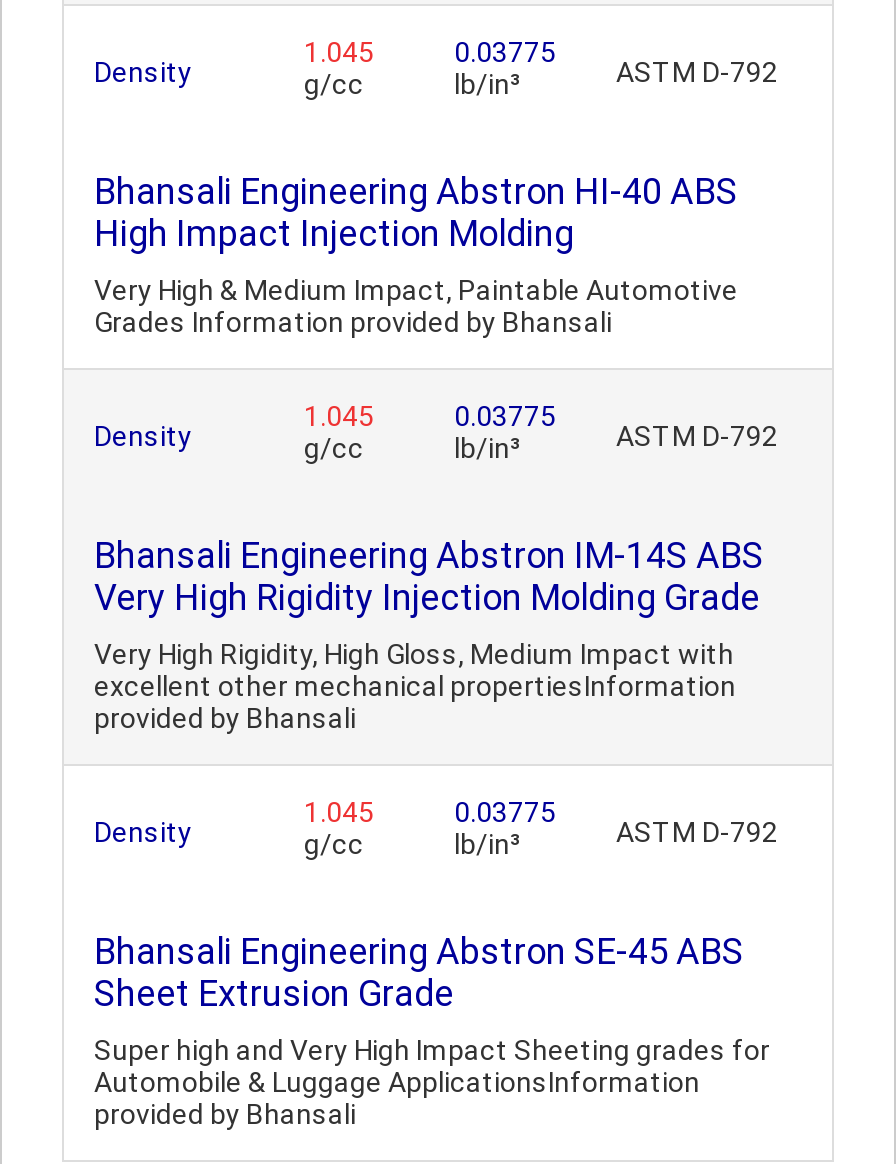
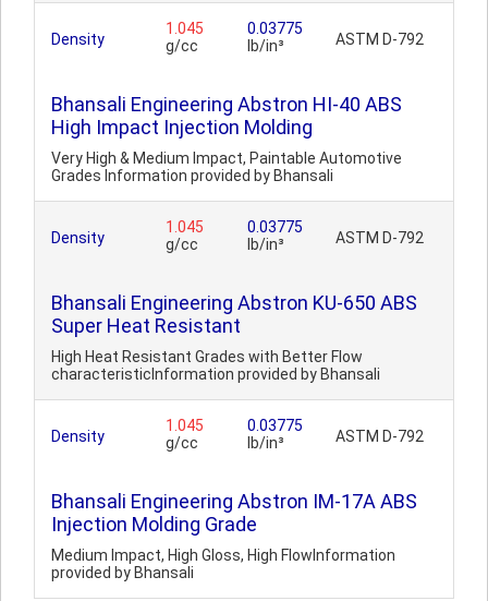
[94,534,764,618] Bhansali Engineering Abstron IM-14S ABS | Very High Rigidity Injection Molding Grade -> [51,291,417,337] Bhansali Engineering Abstron KU-650 ABS | Super Heat Resistant
[94,638,736,734] Very High Rigidity, High Gloss, Medium Impact with | excellent other mechanical propertiesInformation | provided by Bhansali -> [51,348,380,383] High Heat Resistant Grades with Better Flow | characteristicInformation provided by Bhansali
[94,930,744,1014] Bhansali Engineering Abstron SE-45 ABS | Sheet Extrusion Grade -> [51,490,417,536] Bhansali Engineering Abstron IM-17A ABS | Injection Molding Grade
[94,1034,770,1098] Super high and Very High Impact Sheeting grades for | Automobile & Luggage ApplicationsInformation -> [51,546,395,564] Medium Impact, High Gloss, High FlowInformation

